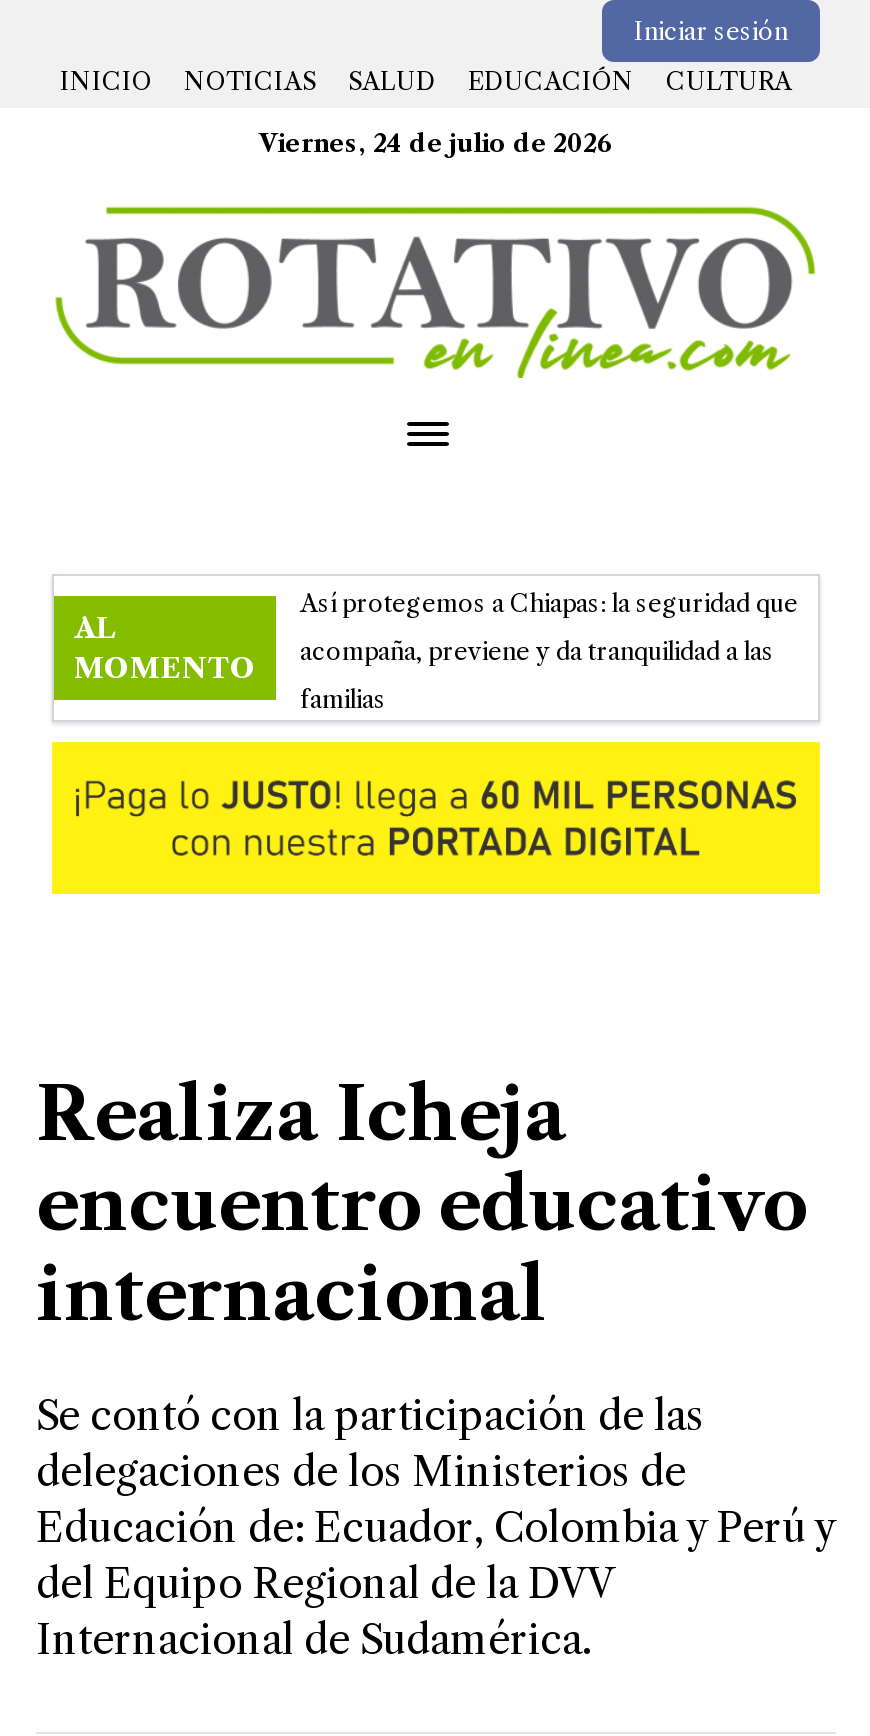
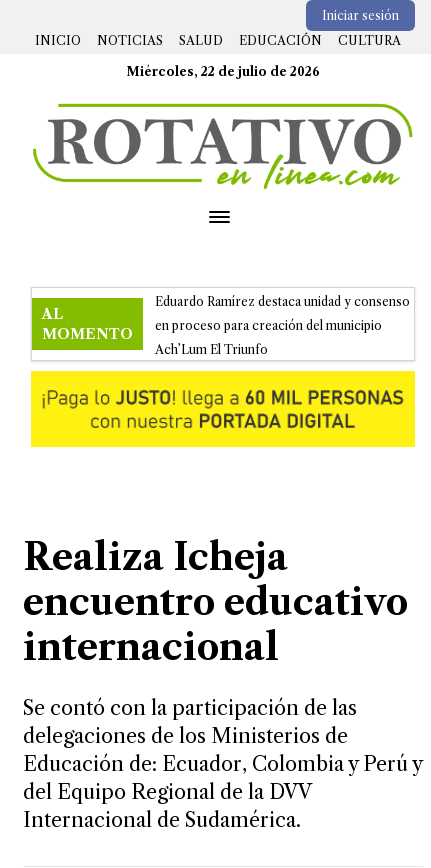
[259,128,613,158] Viernes, 24 de julio de 2026 -> [126,64,319,79] Miércoles, 22 de julio de 2026
[300,588,798,618] Así protegemos a Chiapas: la seguridad que -> [155,294,410,309] Eduardo Ramírez destaca unidad y consenso
[300,636,774,666] acompaña, previene y da tranquilidad a las -> [155,318,382,333] en proceso para creación del municipio
[300,684,386,714] familias -> [155,342,268,357] Ach’Lum El Triunfo

